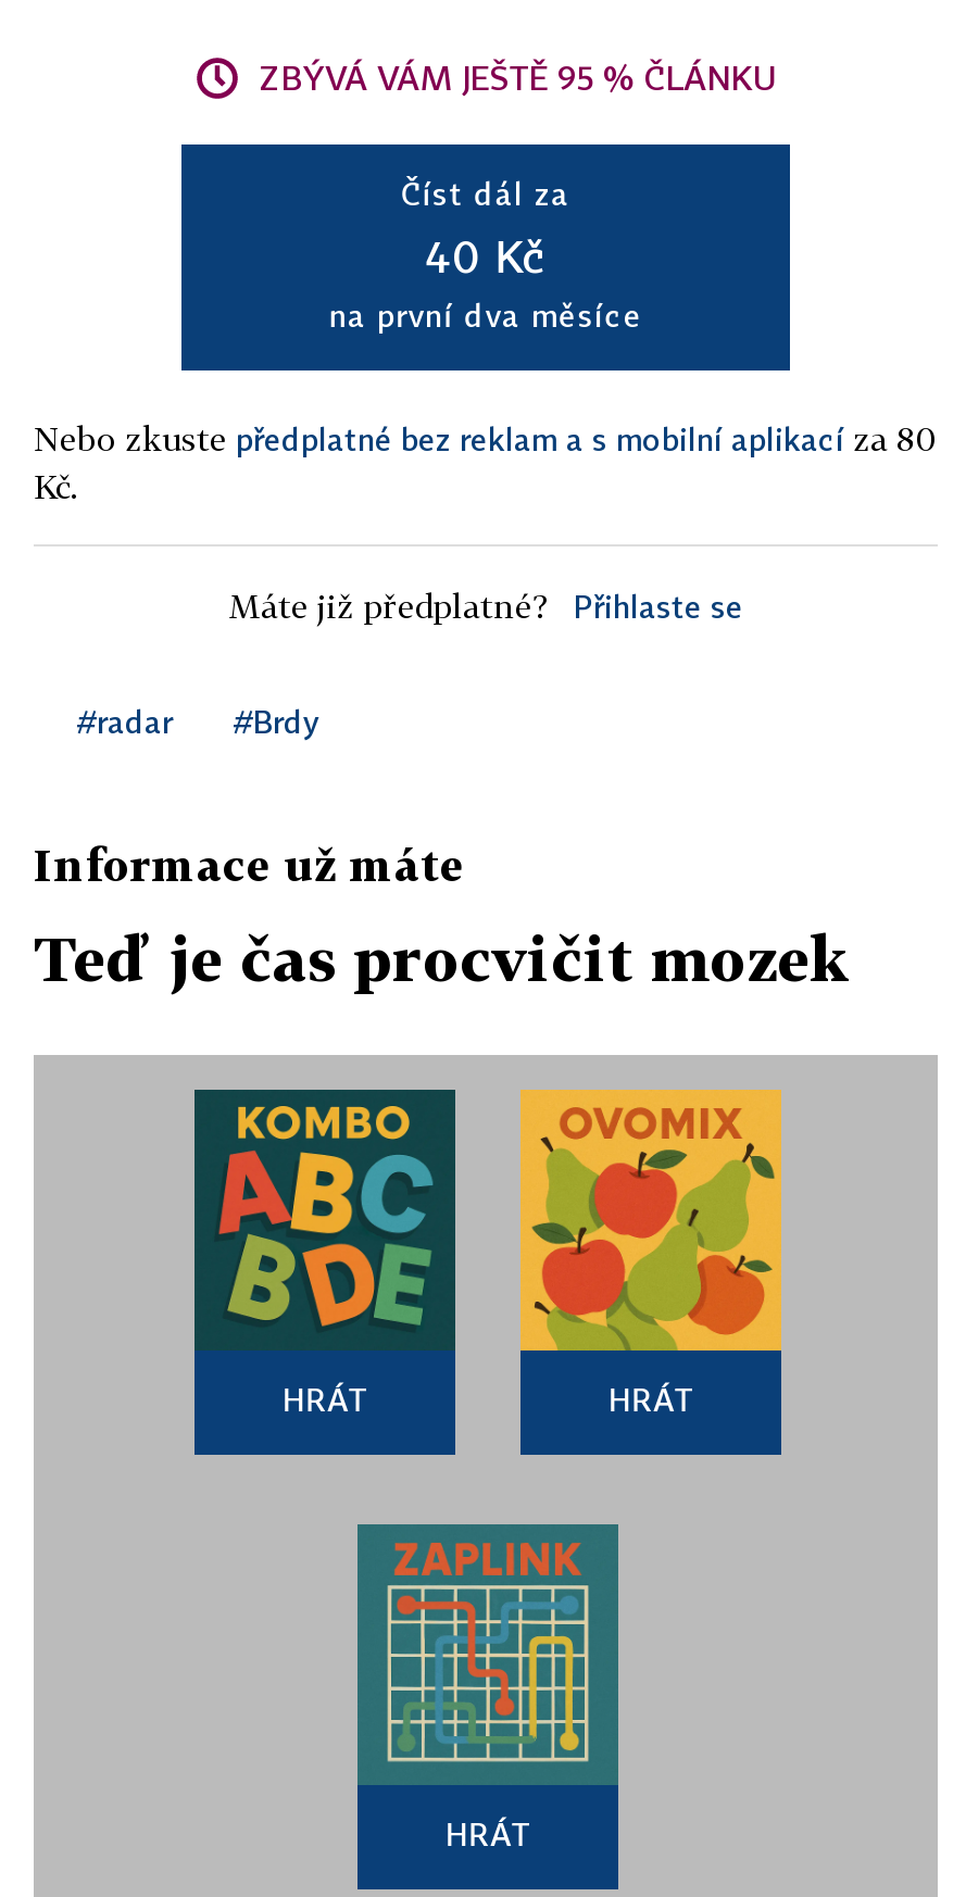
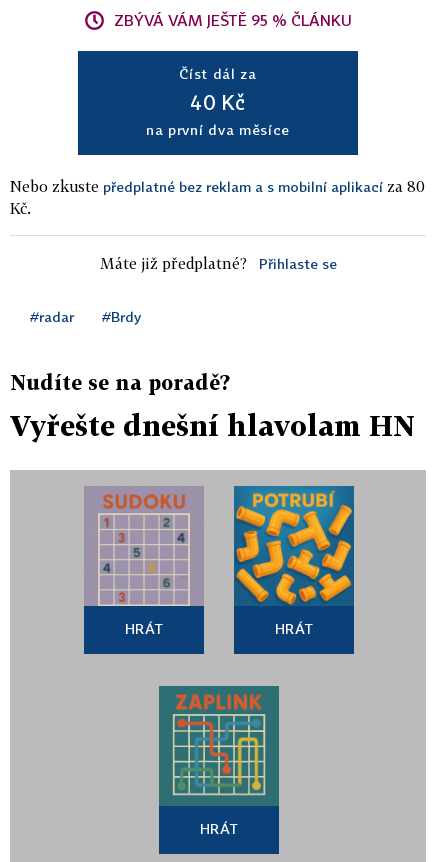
[34,838,464,890] Informace už máte -> [10,370,230,394] Nudíte se na poradě?
[34,922,851,994] Teď je čas procvičit mozek -> [10,409,415,442] Vyřešte dnešní hlavolam HN
[192,1088,457,1350] [image] -> [84,486,204,607] [image]
[518,1088,783,1353] [image] -> [233,485,355,606] [image]

